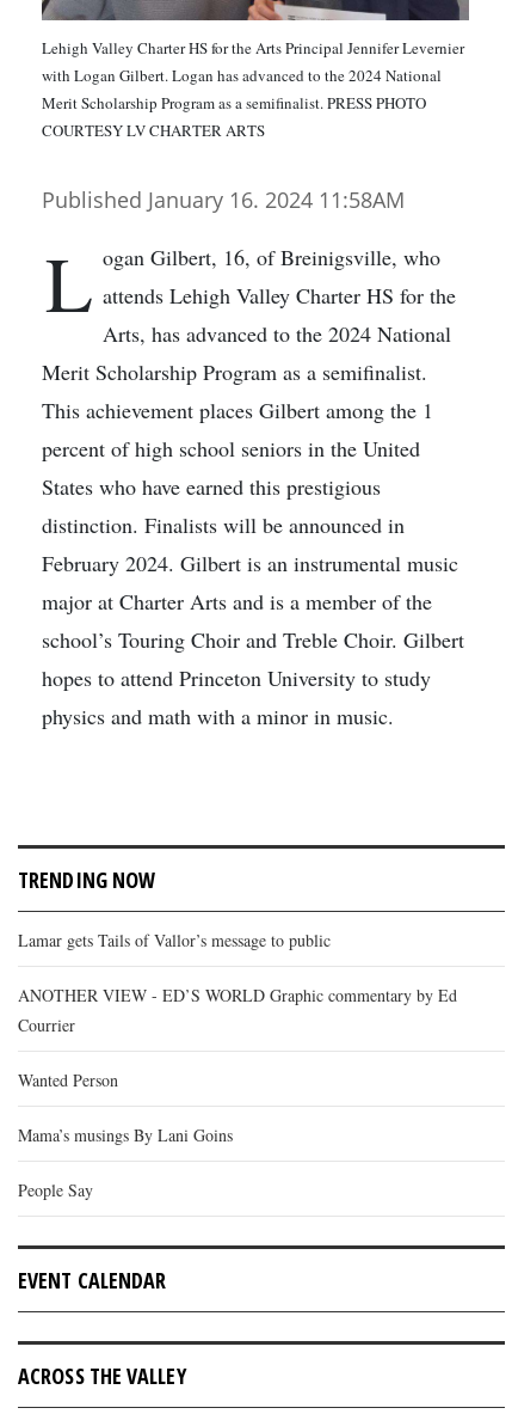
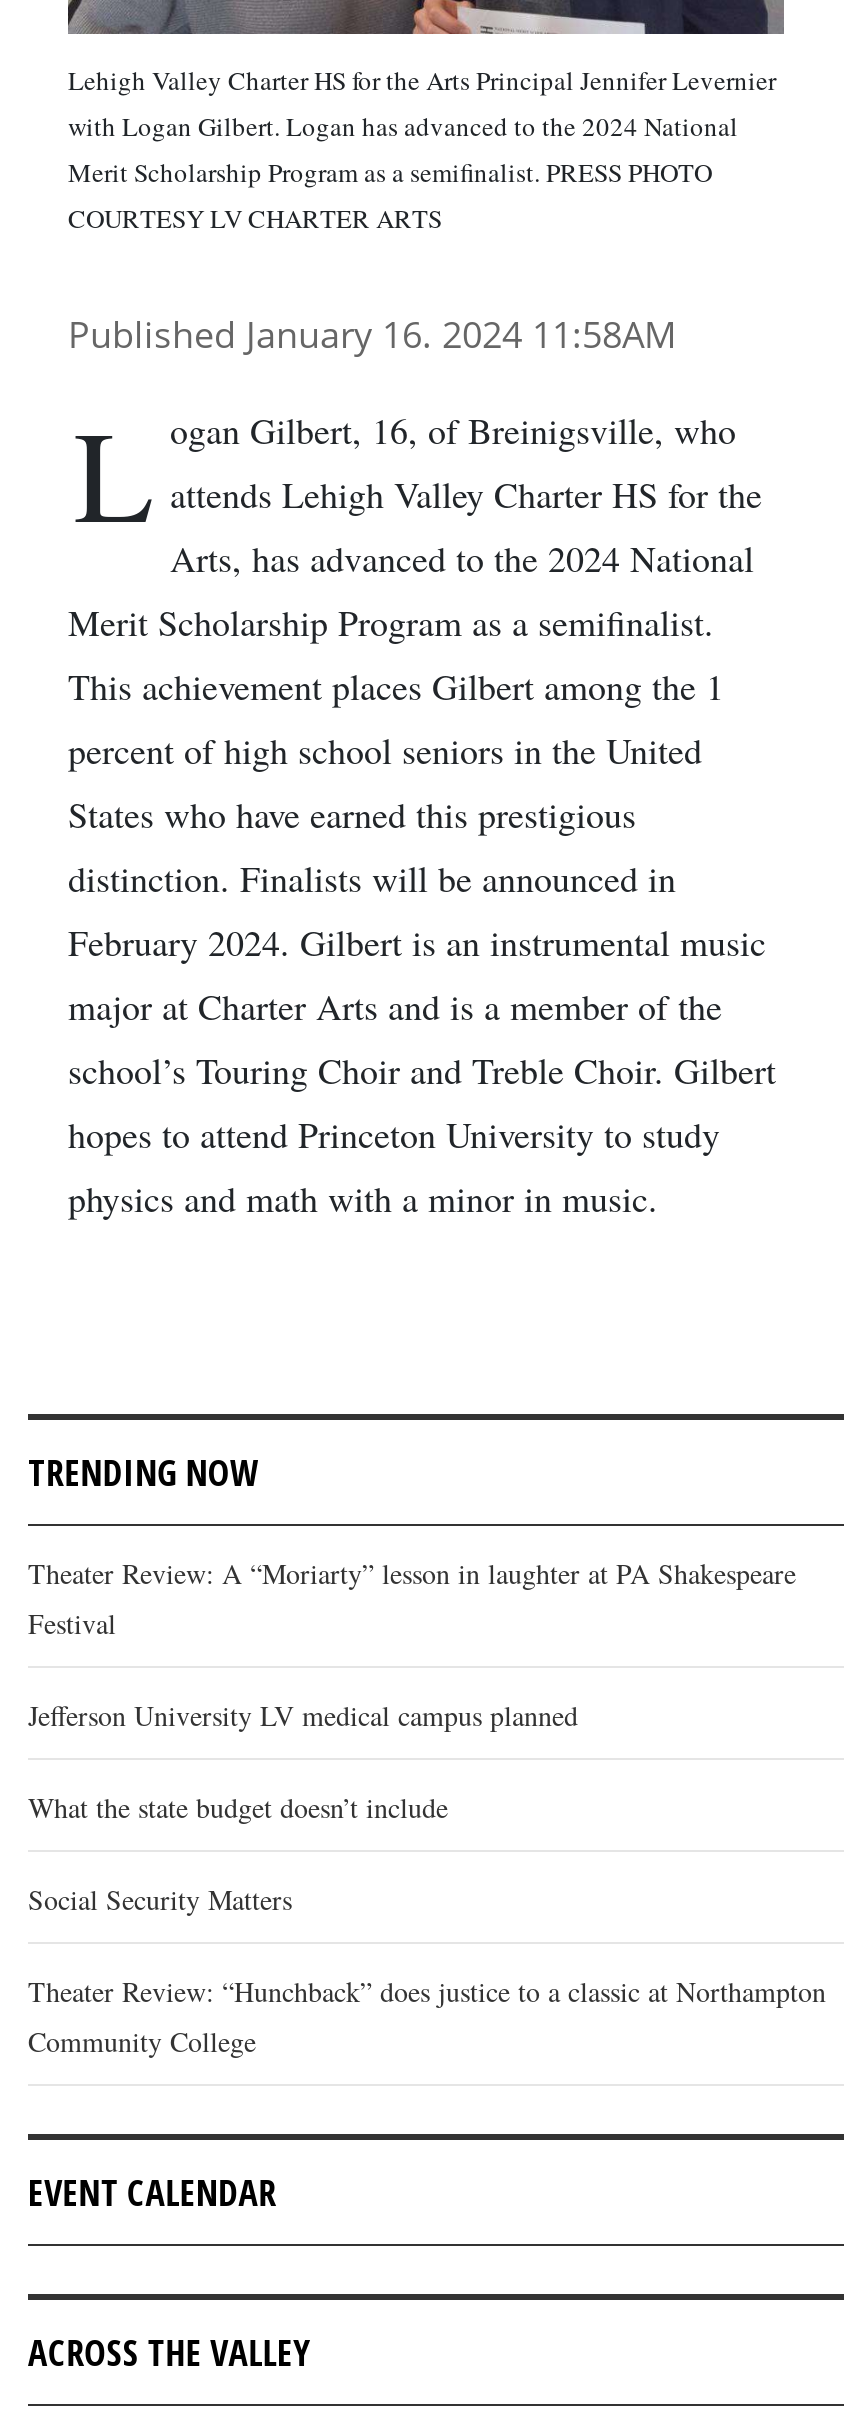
[18,929,331,952] Lamar gets Tails of Vallor’s message to public -> [28,1554,796,1642] Theater Review: A “Moriarty” lesson in laughter at PA Shakespeare | Festival
[18,984,457,1037] ANOTHER VIEW - ED’S WORLD Graphic commentary by Ed | Courrier -> [28,1696,578,1734] Jefferson University LV medical campus planned
[18,1069,118,1092] Wanted Person -> [28,1788,448,1826] What the state budget doesn’t include
[18,1124,233,1146] Mama’s musings By Lani Goins -> [28,1880,292,1918] Social Security Matters
[18,1179,93,1201] People Say -> [28,1972,826,2060] Theater Review: “Hunchback” does justice to a classic at Northampton | Community College

